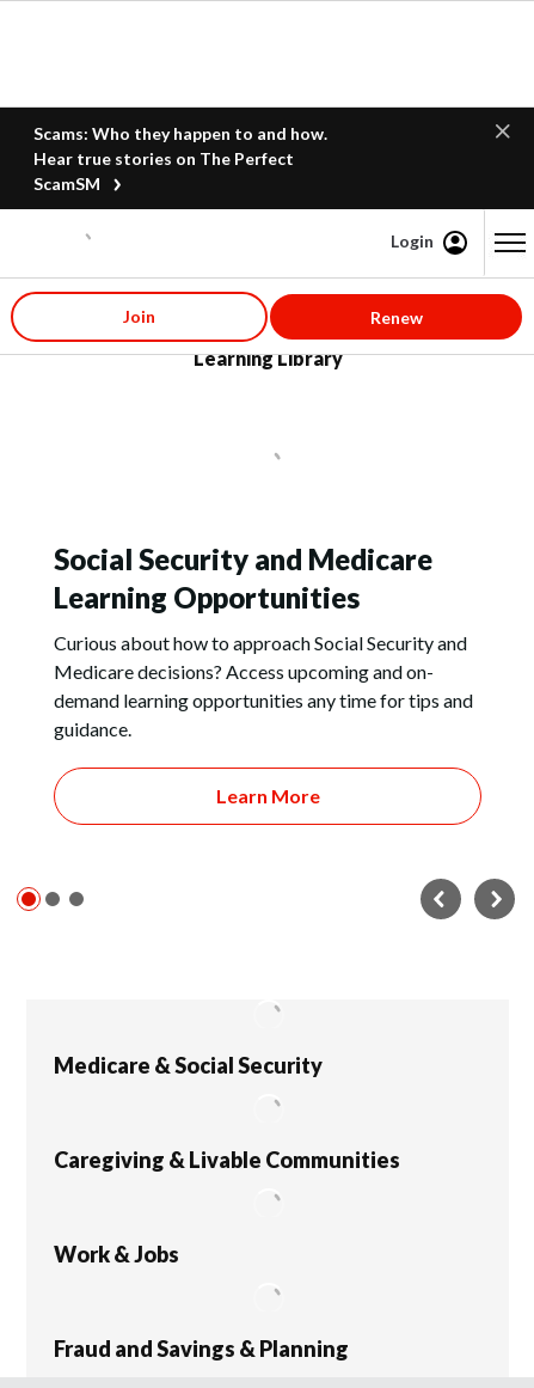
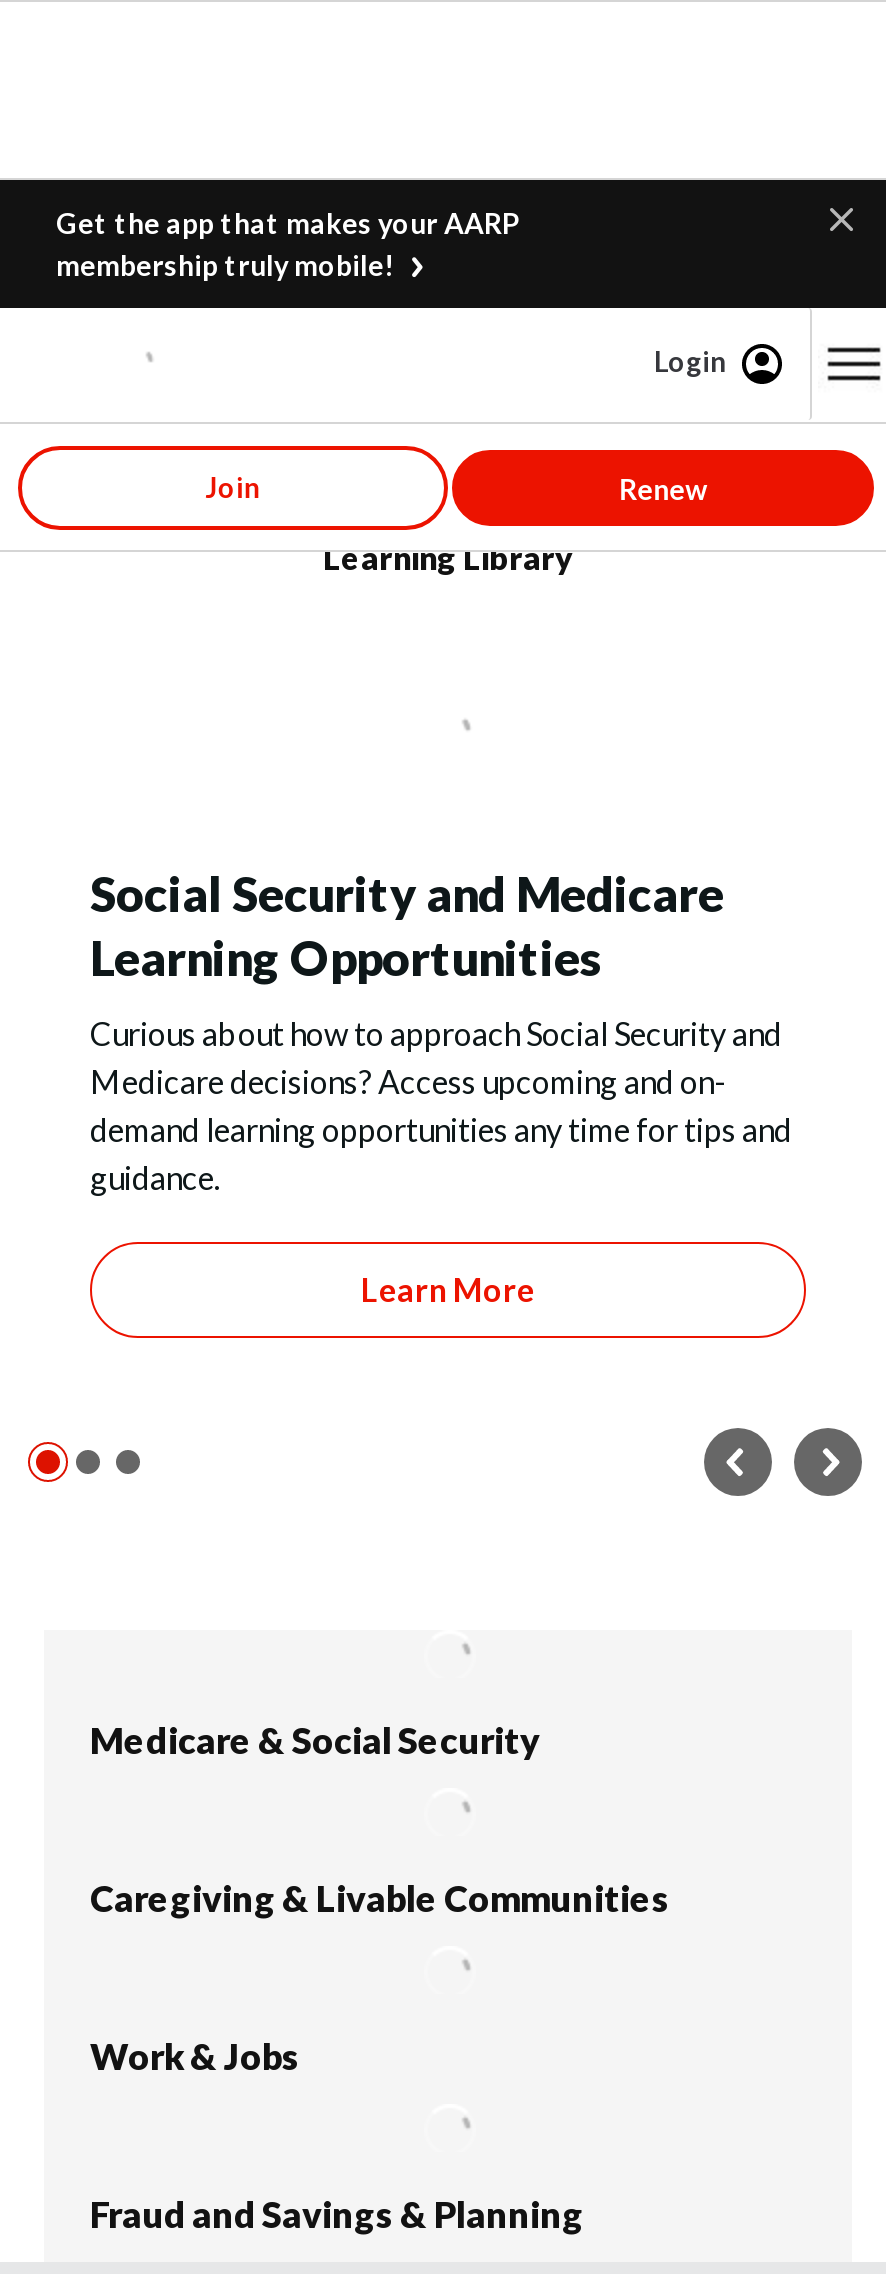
[33,123,327,194] Scams: Who they happen to and how. | Hear true stories on The Perfect | ScamSM -> [56,206,520,282] Get the app that makes your AARP | membership truly mobile!

